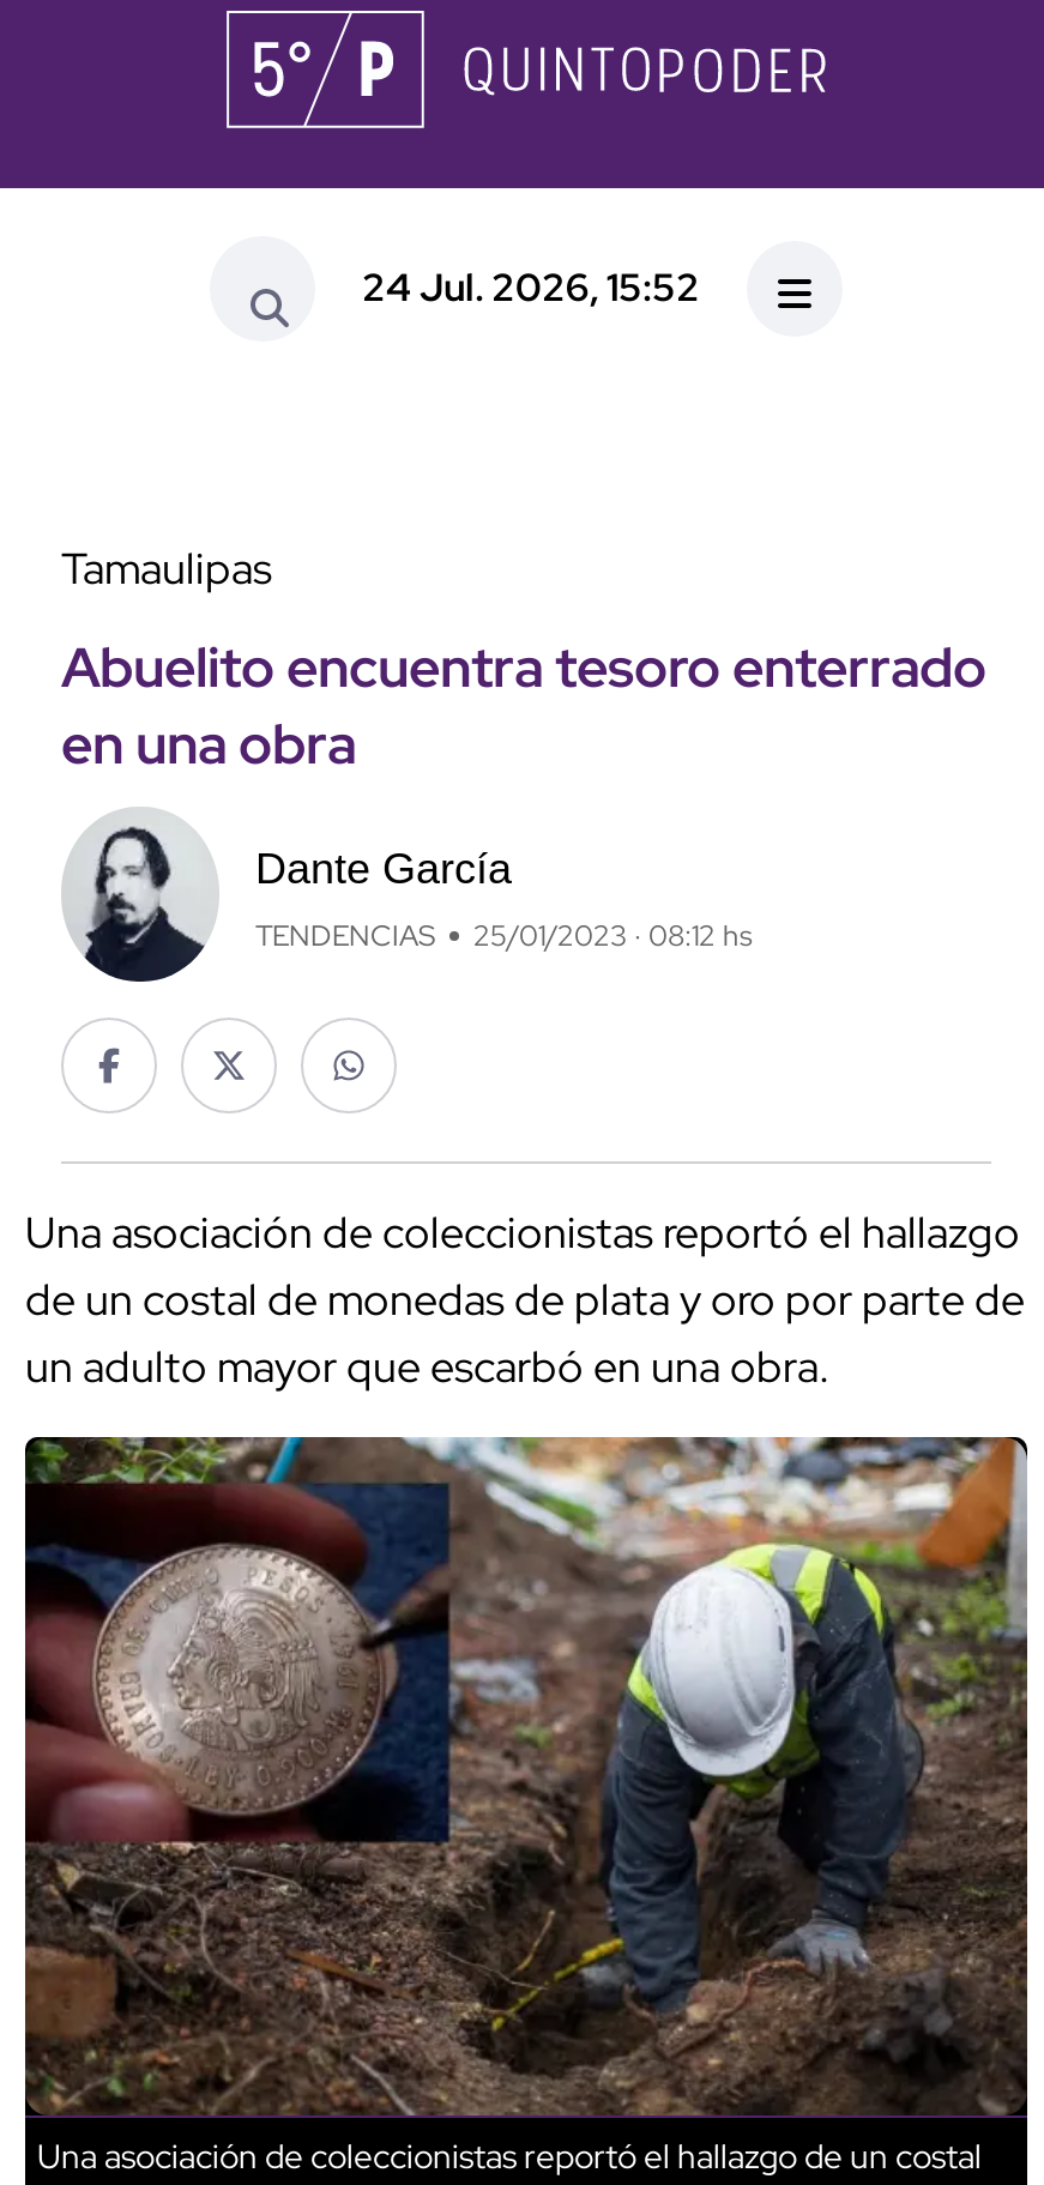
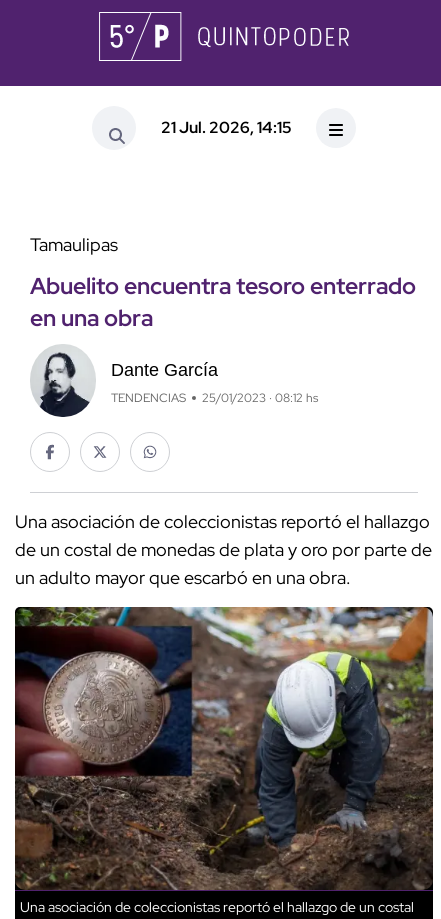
[362,262,700,312] 24 Jul. 2026, 15:52 -> [160,117,291,138] 21 Jul. 2026, 14:15

